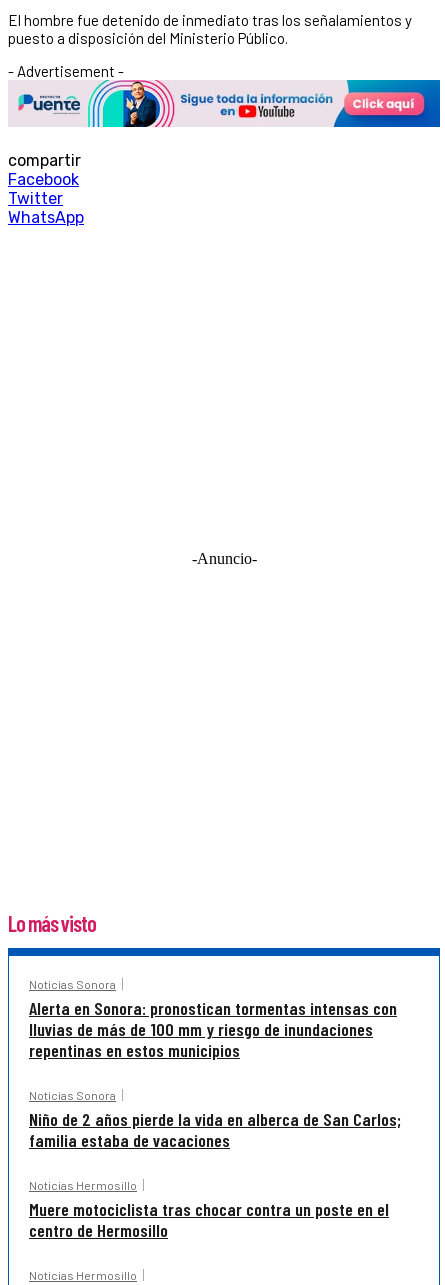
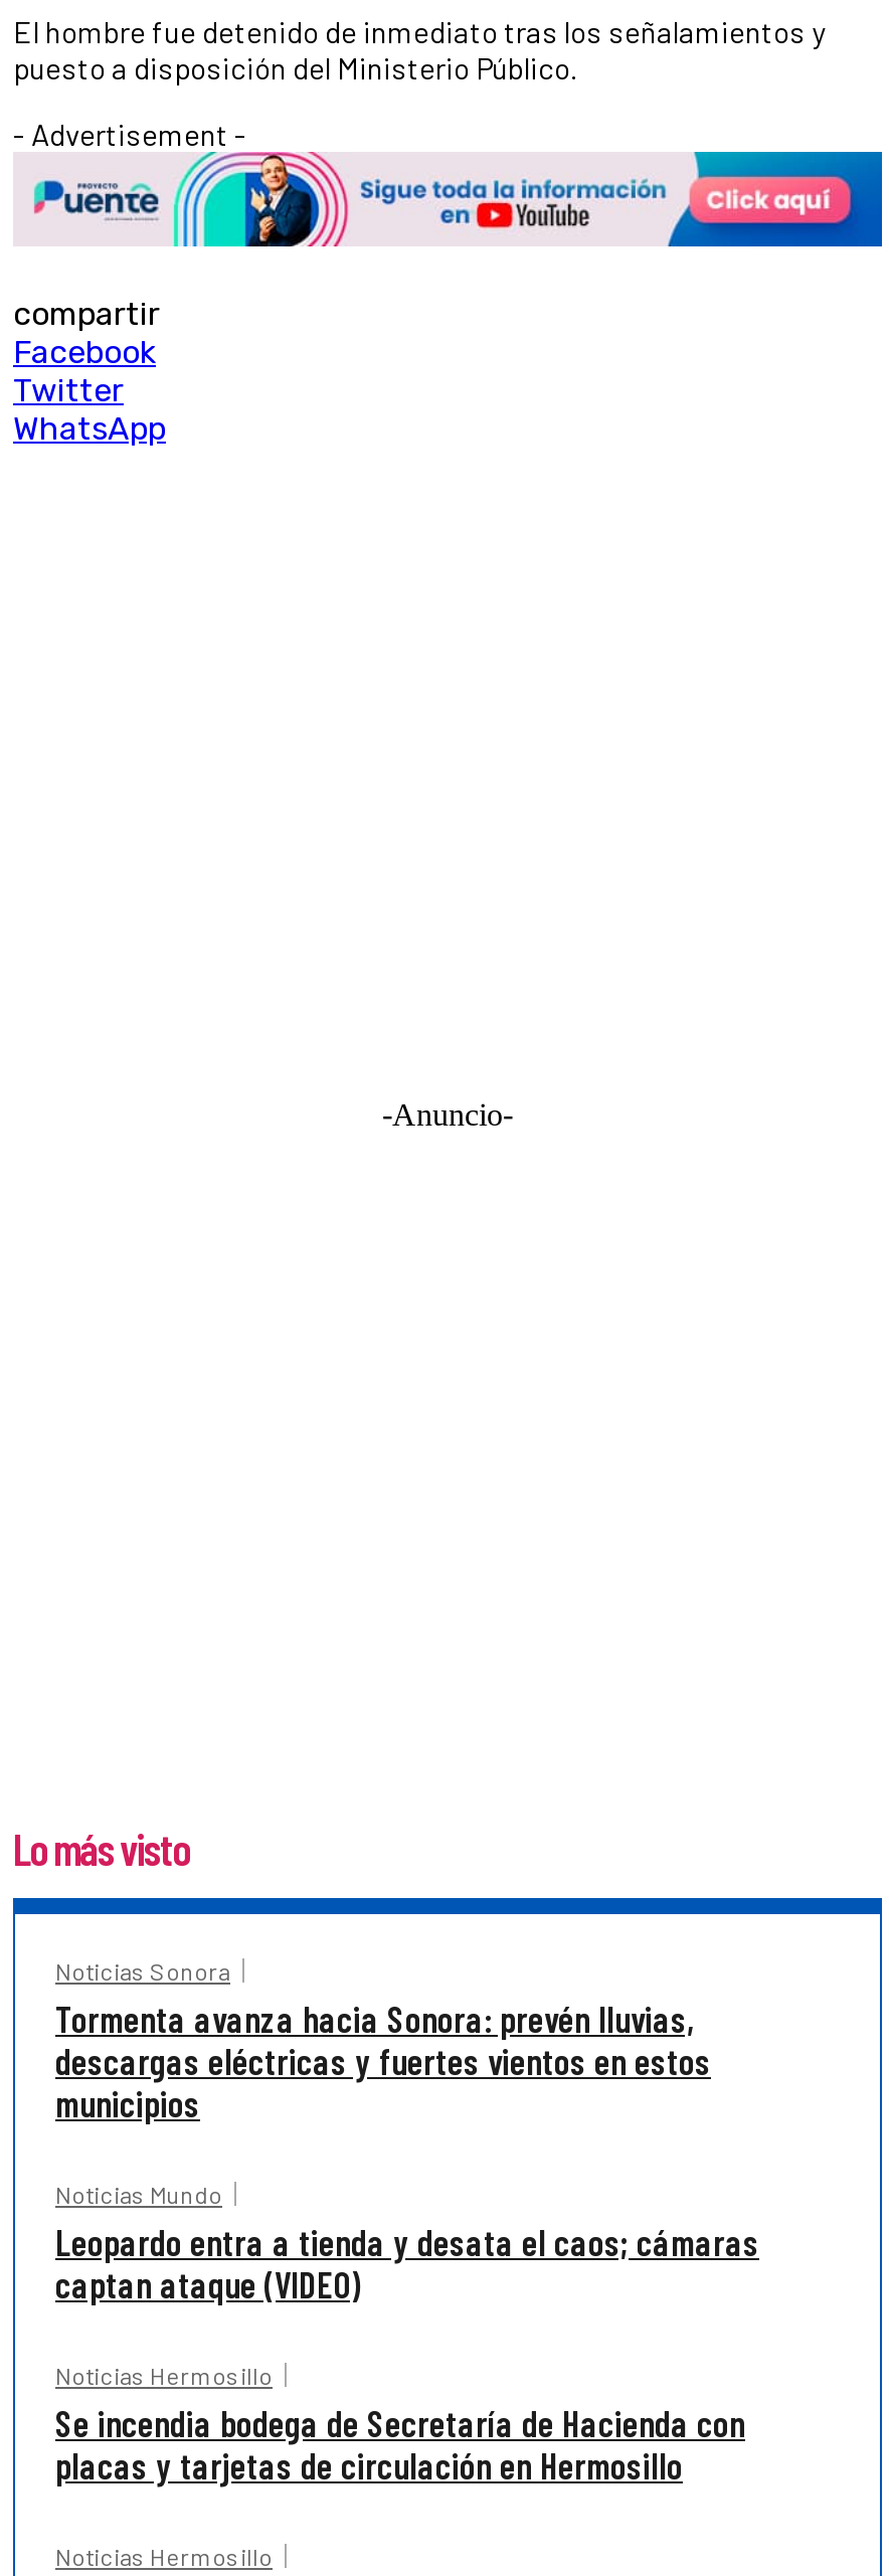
[29,997,397,1061] Alerta en Sonora: pronostican tormentas intensas con | lluvias de más de 100 mm y riesgo de inundaciones | repentinas en estos municipios -> [55,1997,711,2126] Tormenta avanza hacia Sonora: prevén lluvias, | descargas eléctricas y fuertes vientos en estos | municipios
[29,1088,401,1151] Noticias Sonora | Niño de 2 años pierde la vida en alberca de San Carlos; | familia estaba de vacaciones -> [55,2180,759,2307] Noticias Mundo | Leopardo entra a tienda y desata el caos; cámaras | captan ataque (VIDEO)
[29,1198,389,1241] Muere motociclista tras chocar contra un poste en el | centro de Hermosillo -> [55,2401,745,2488] Se incendia bodega de Secretaría de Hacienda con | placas y tarjetas de circulación en Hermosillo

